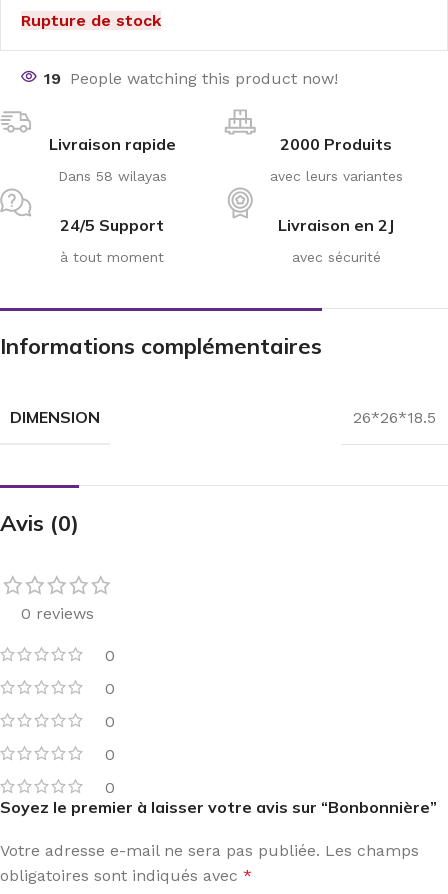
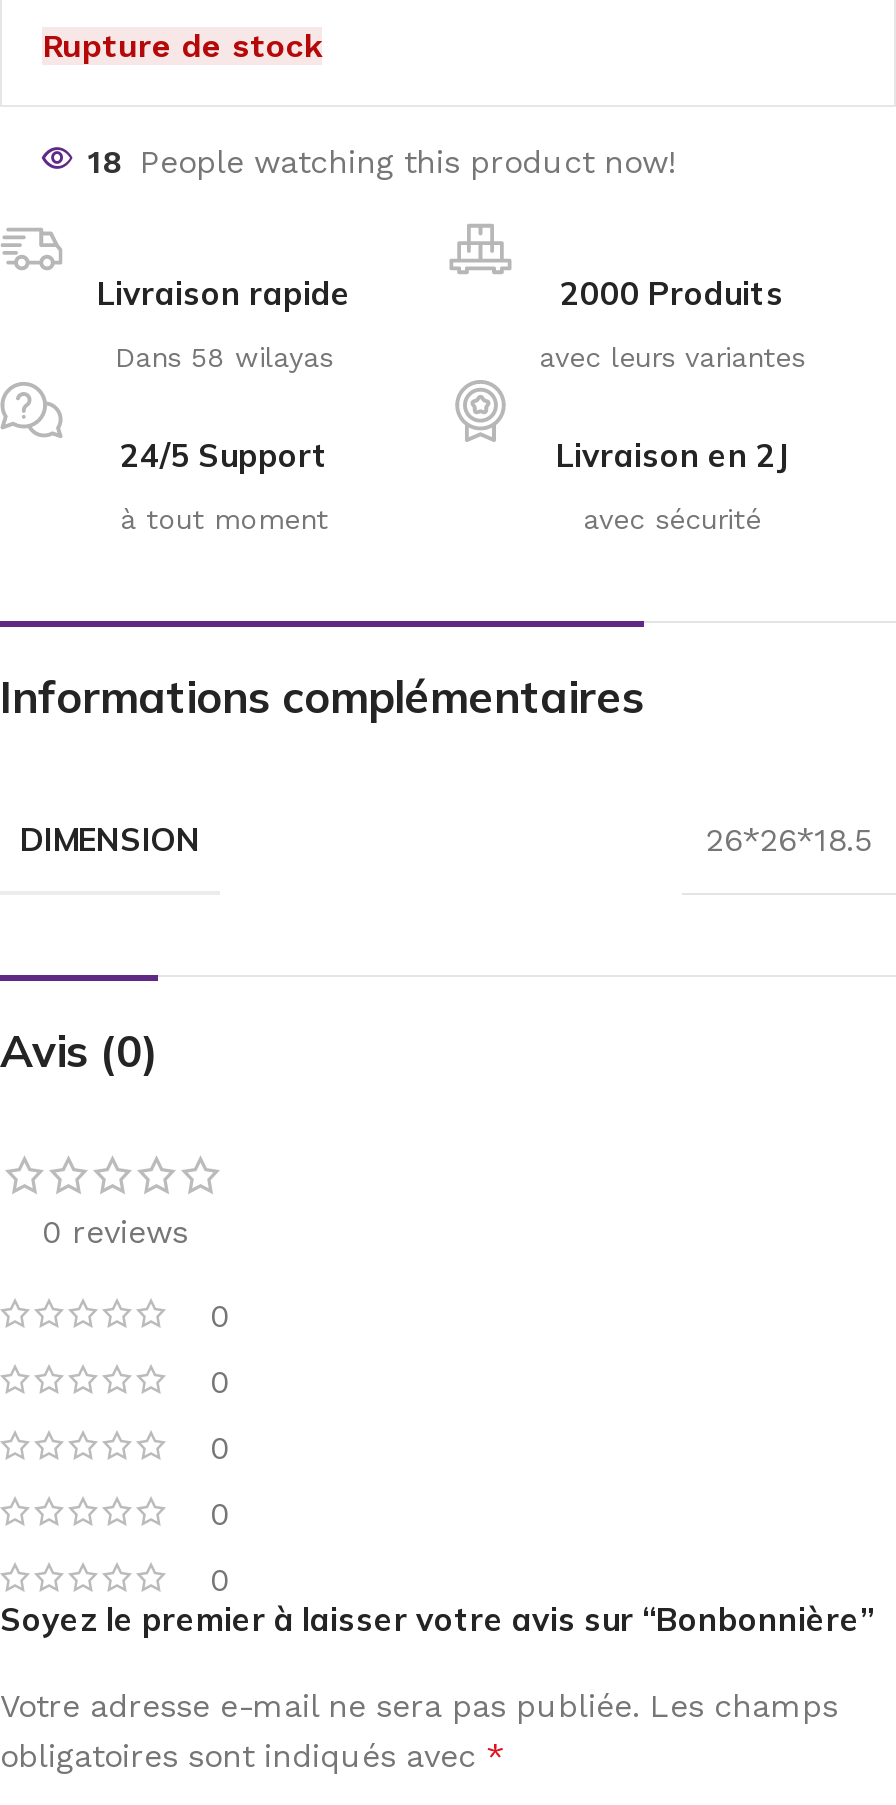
[44,69,338,88] 19 People watching this product now! -> [88,143,676,181] 18 People watching this product now!

